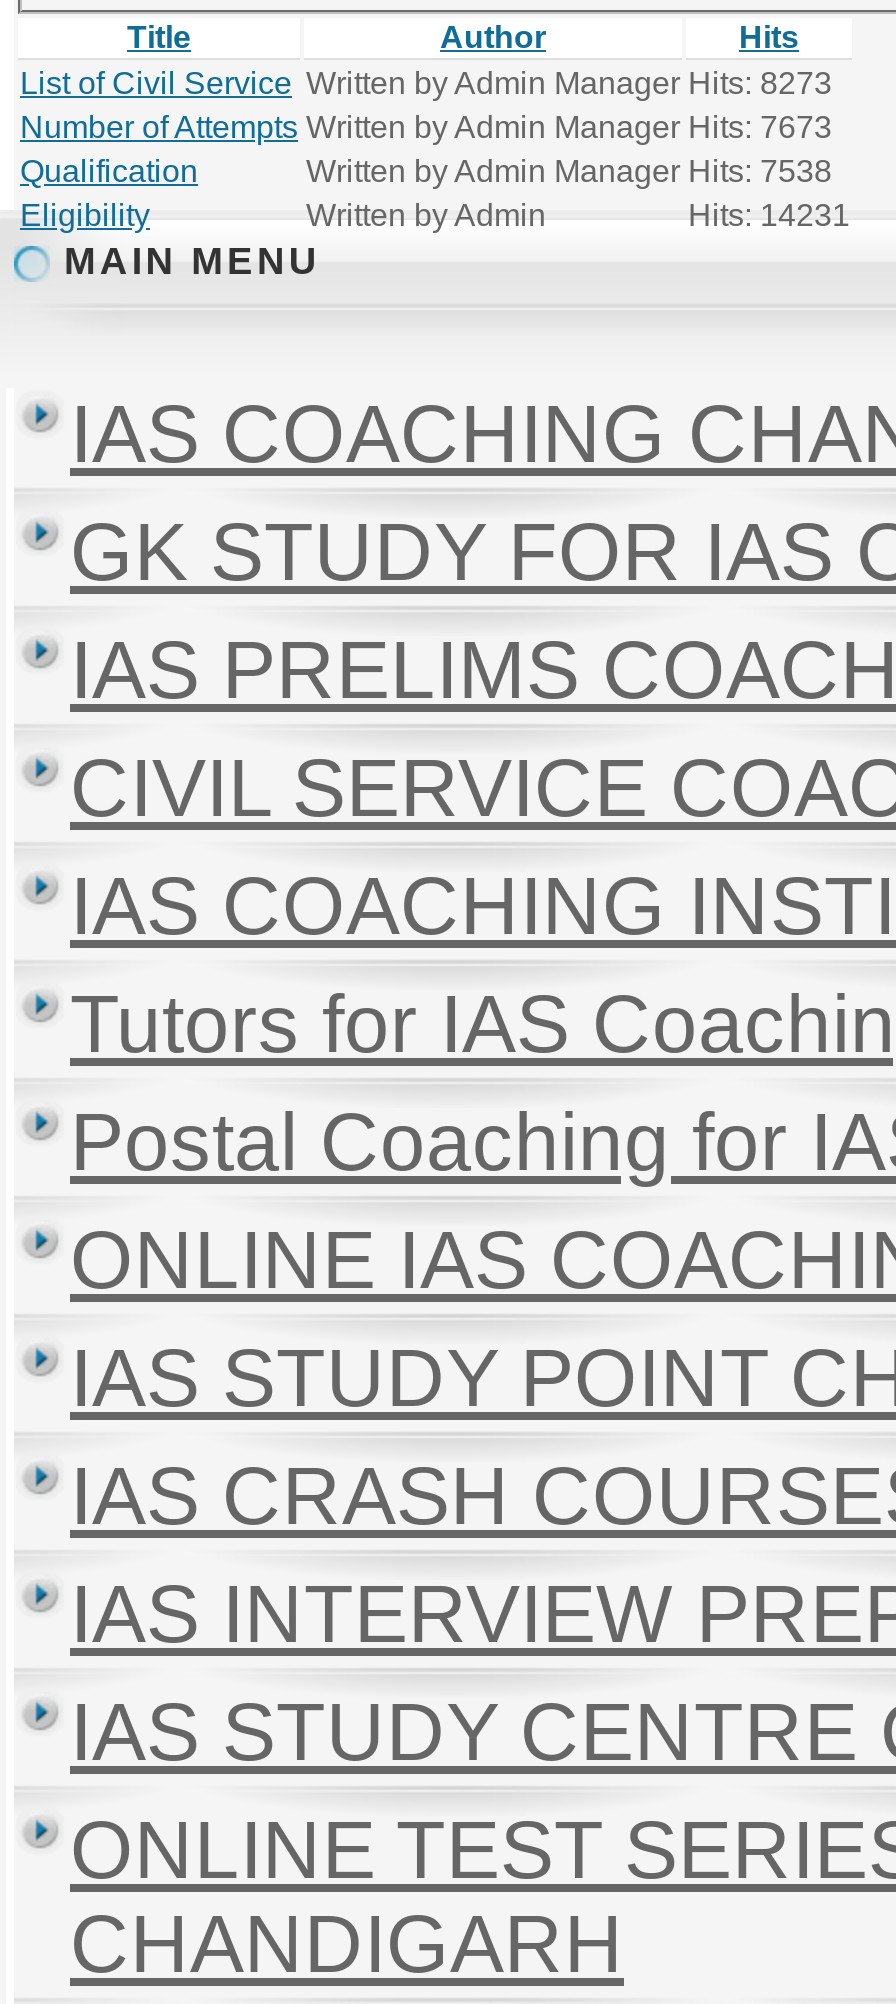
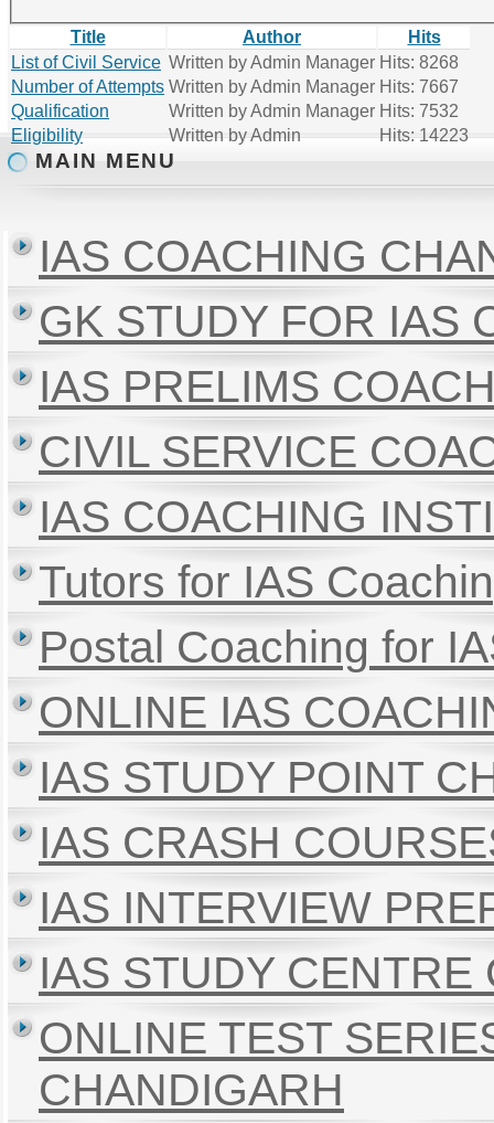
[20,65,832,99] List of Civil Service Written by Admin Manager Hits: 8273 -> [11,53,459,71] List of Civil Service Written by Admin Manager Hits: 8268
[20,109,832,143] Number of Attempts Written by Admin Manager Hits: 7673 -> [11,77,459,96] Number of Attempts Written by Admin Manager Hits: 7667
[306,153,832,187] Written by Admin Manager Hits: 7538 -> [169,101,459,120] Written by Admin Manager Hits: 7532
[688,197,850,231] Hits: 14231 -> [379,125,469,144] Hits: 14223

